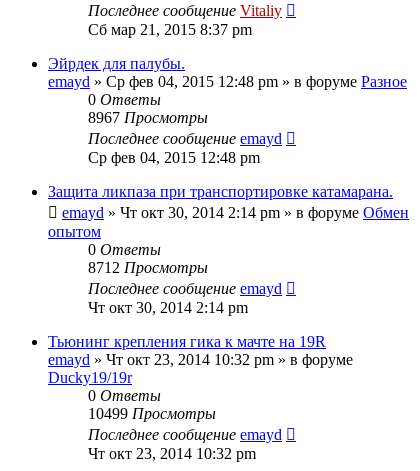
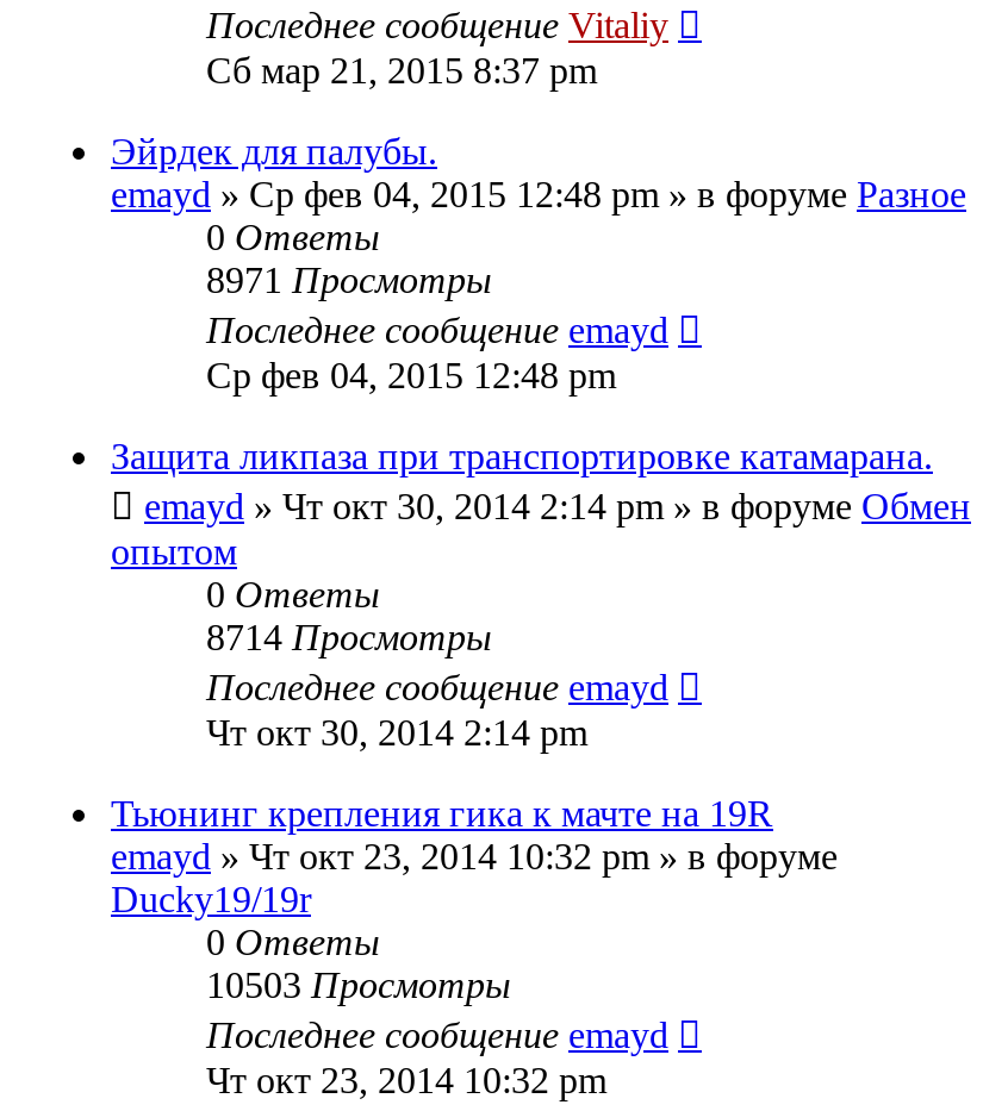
[88,109,208,126] 8967 Просмотры -> [206,260,492,300] 8971 Просмотры
[88,259,208,276] 8712 Просмотры -> [206,617,492,657] 8714 Просмотры
[88,405,216,422] 10499 Просмотры -> [206,965,511,1005] 10503 Просмотры

